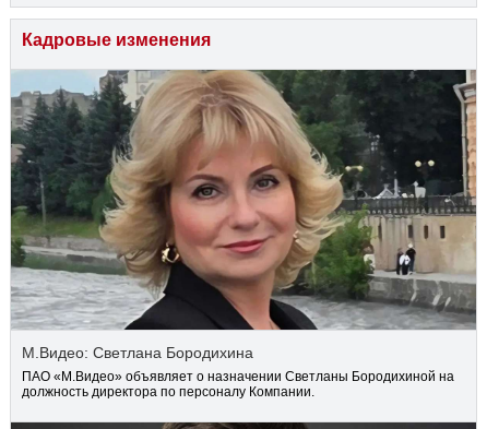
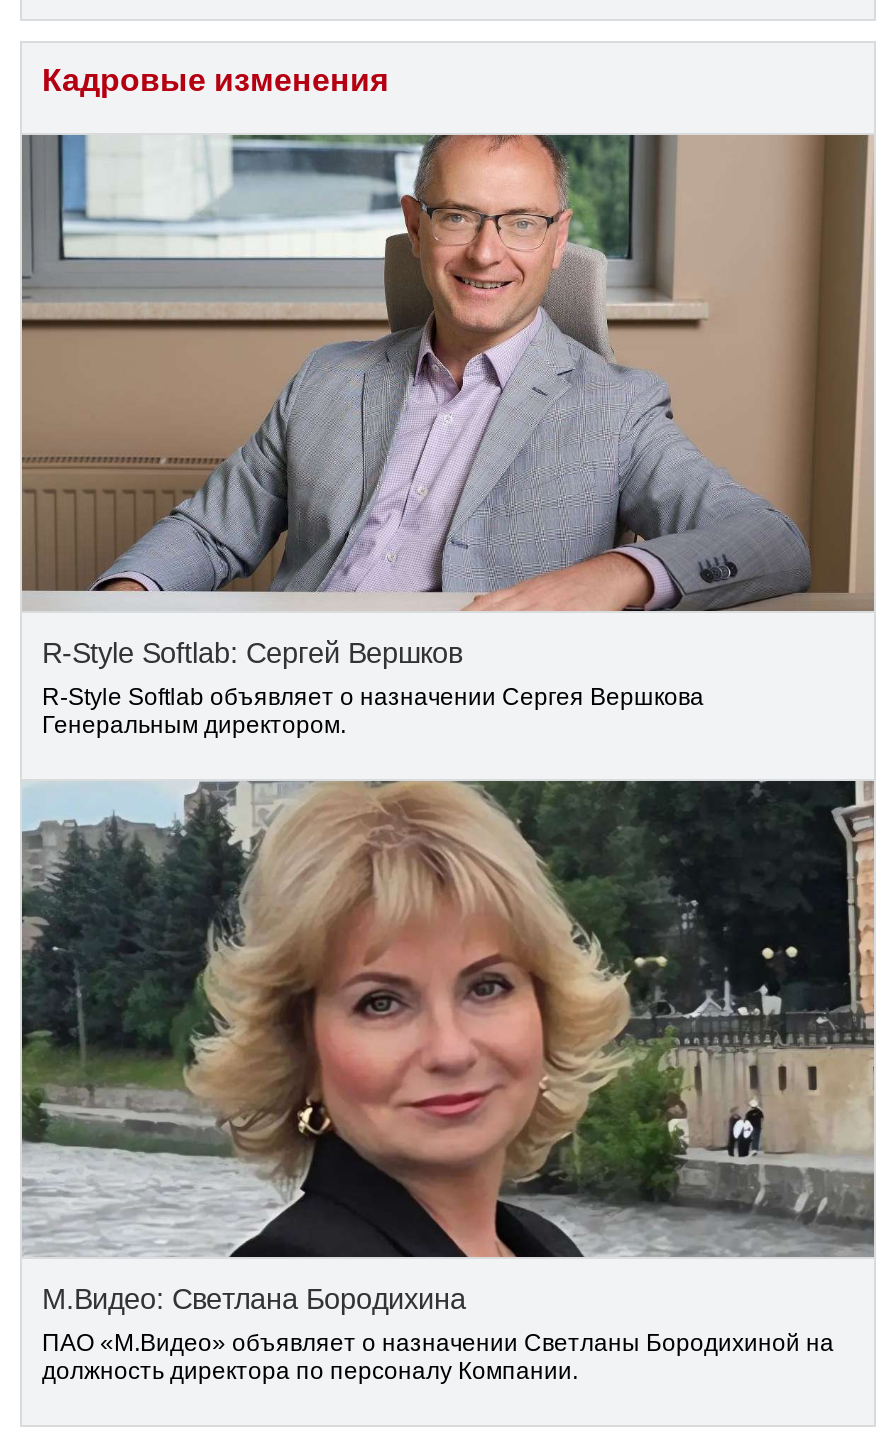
none -> [20,133,876,739] [image] | R-Style Softlab: Сергей Вершков | R-Style Softlab объявляет о назначении Сергея Вершкова | Генеральным директором.

